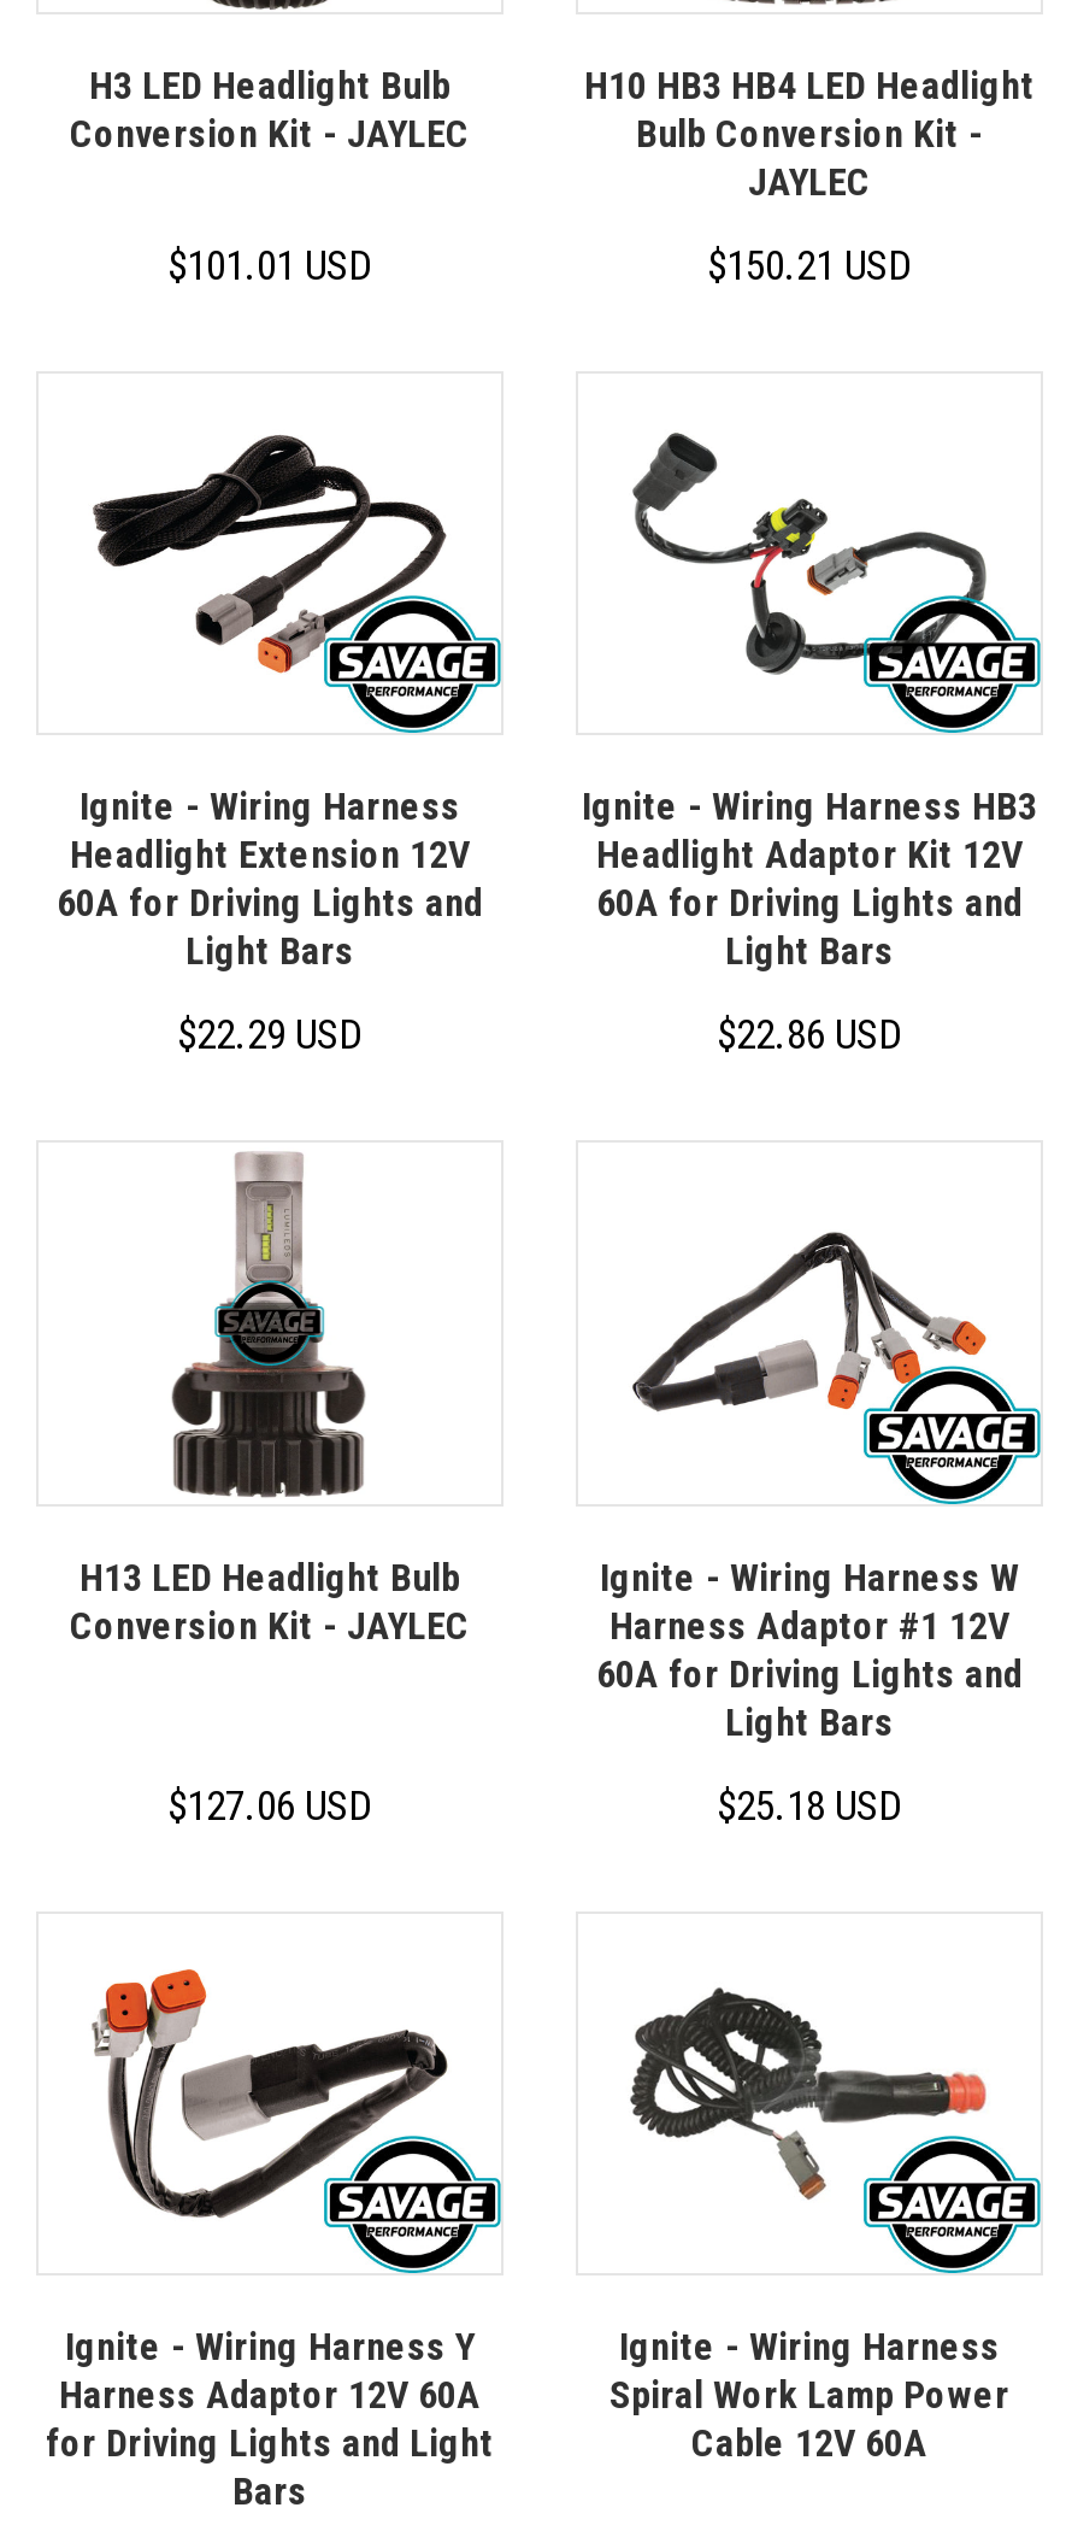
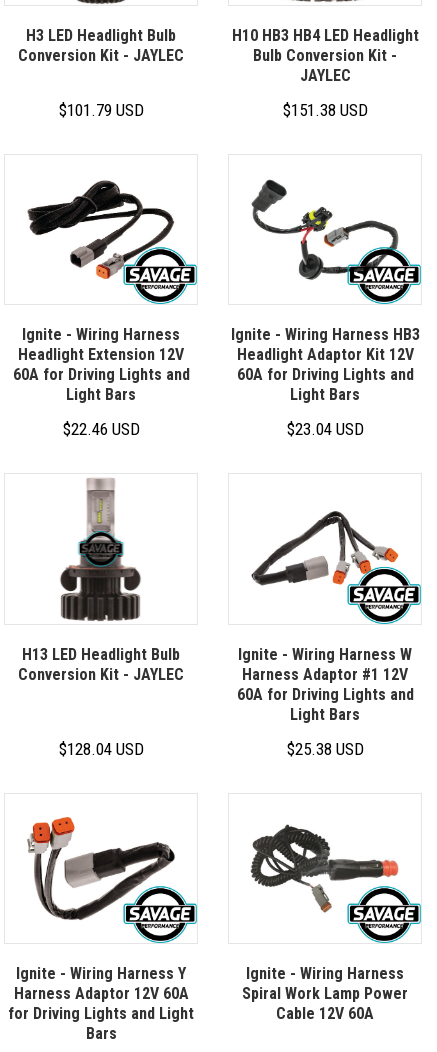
[167,241,372,289] $101.01 USD -> [58,100,143,120] $101.79 USD
[707,241,912,289] $150.21 USD -> [282,100,367,120] $151.38 USD
[177,1010,363,1059] $22.29 USD -> [62,419,139,439] $22.46 USD
[717,1010,902,1059] $22.86 USD -> [286,419,363,439] $23.04 USD
[167,1780,372,1829] $127.06 USD -> [58,739,143,759] $128.04 USD
[717,1780,902,1829] $25.18 USD -> [286,739,363,759] $25.38 USD

